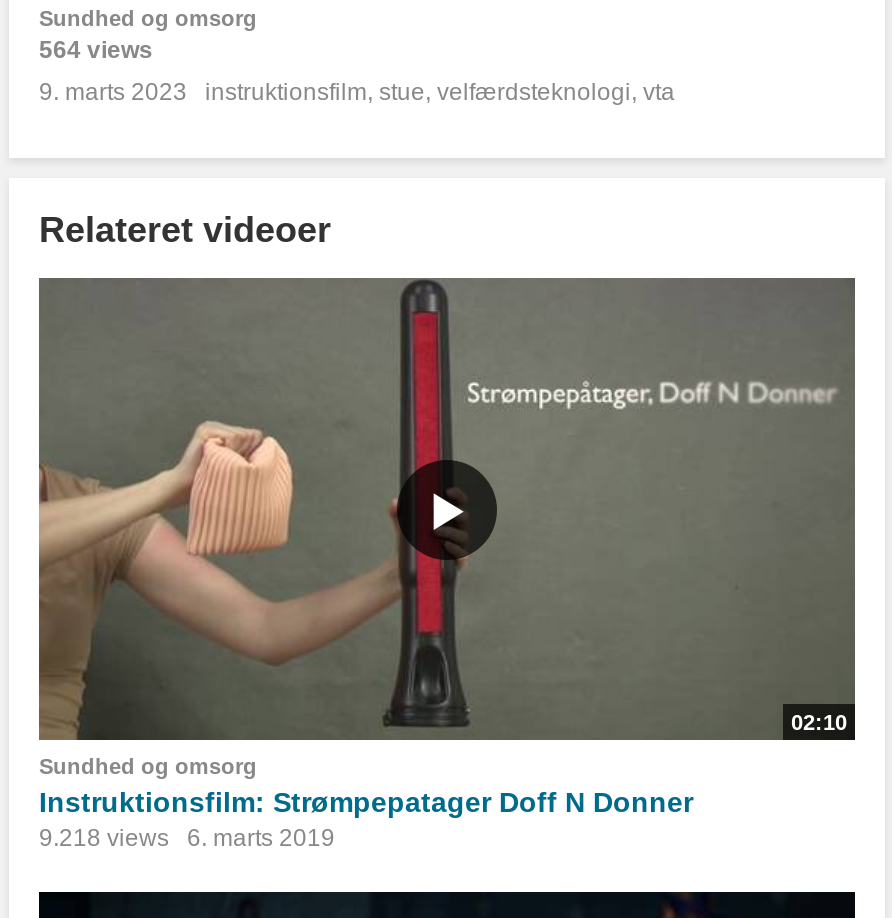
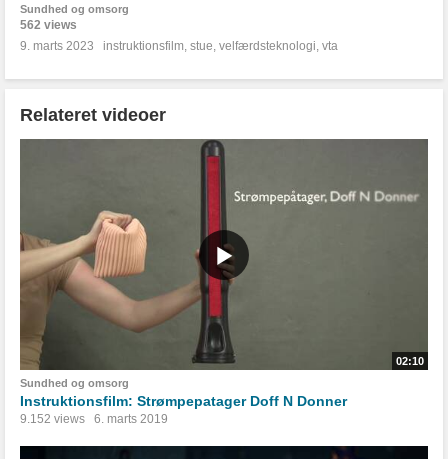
[39,36,153,64] 564 views -> [20,18,77,32] 562 views
[39,824,335,852] 9.218 views 6. marts 2019 -> [20,412,168,426] 9.152 views 6. marts 2019

